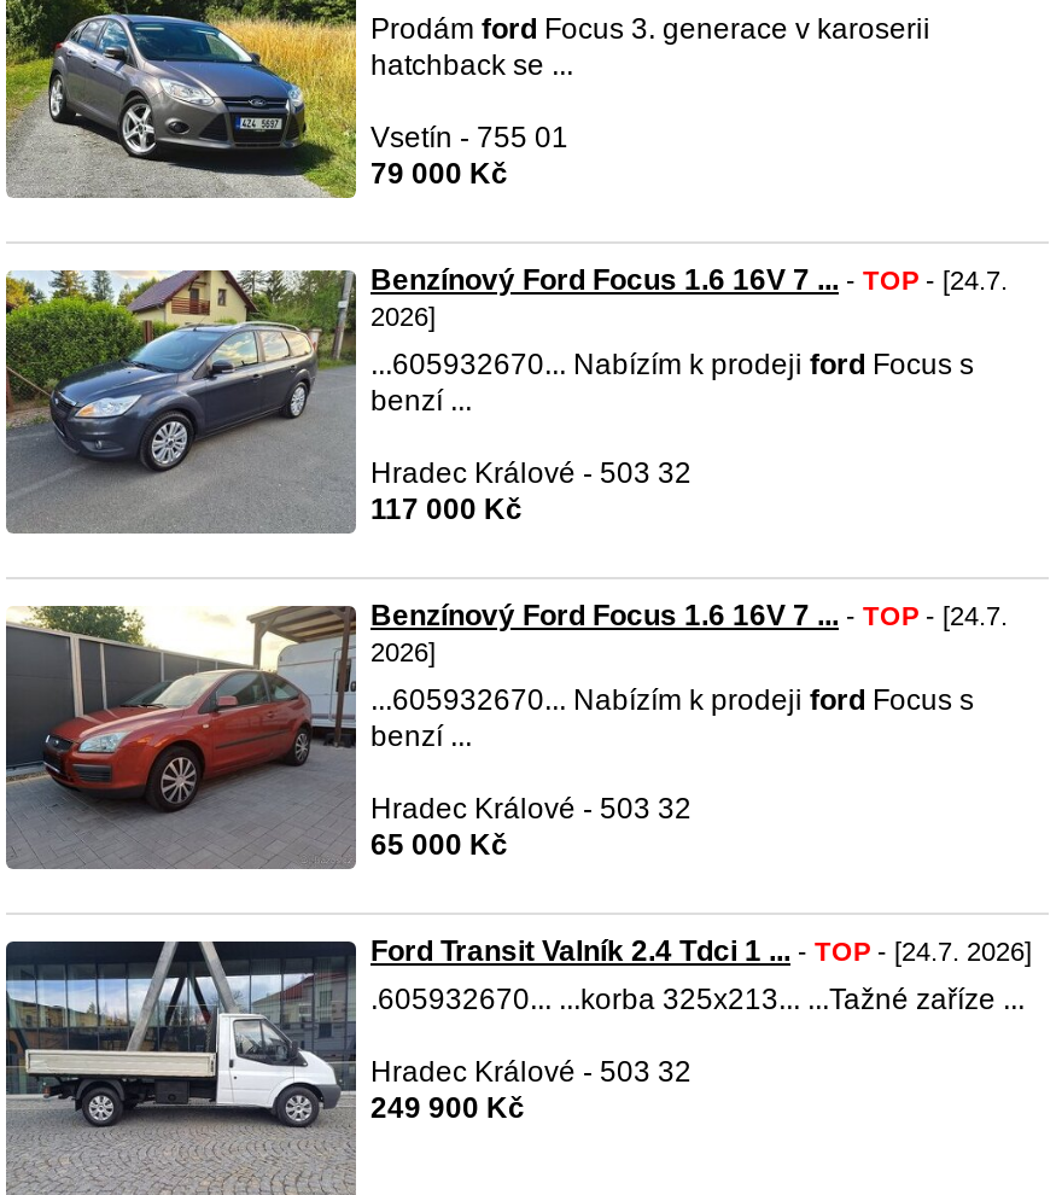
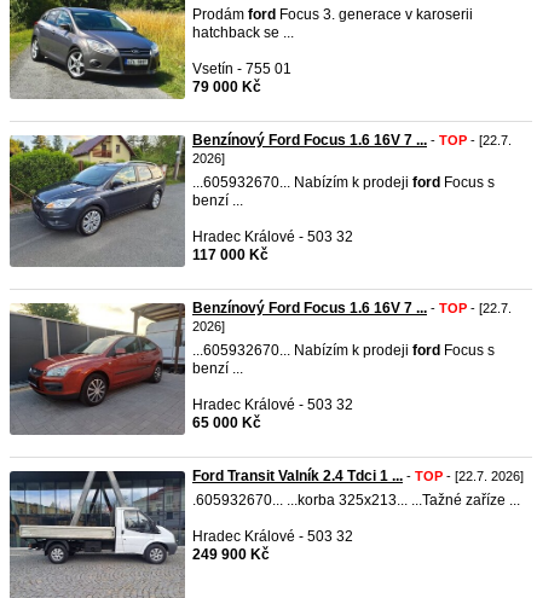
[370,263,1008,297] Benzínový Ford Focus 1.6 16V 7 ... - TOP - [24.7. -> [192,132,512,149] Benzínový Ford Focus 1.6 16V 7 ... - TOP - [22.7.
[370,599,1008,633] Benzínový Ford Focus 1.6 16V 7 ... - TOP - [24.7. -> [192,300,512,317] Benzínový Ford Focus 1.6 16V 7 ... - TOP - [22.7.
[370,934,1032,968] Ford Transit Valník 2.4 Tdci 1 ... - TOP - [24.7. 2026] -> [192,468,524,484] Ford Transit Valník 2.4 Tdci 1 ... - TOP - [22.7. 2026]

